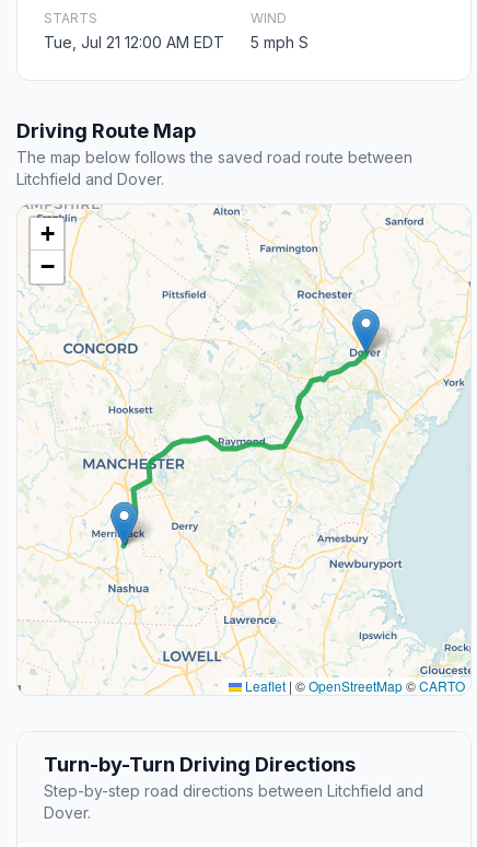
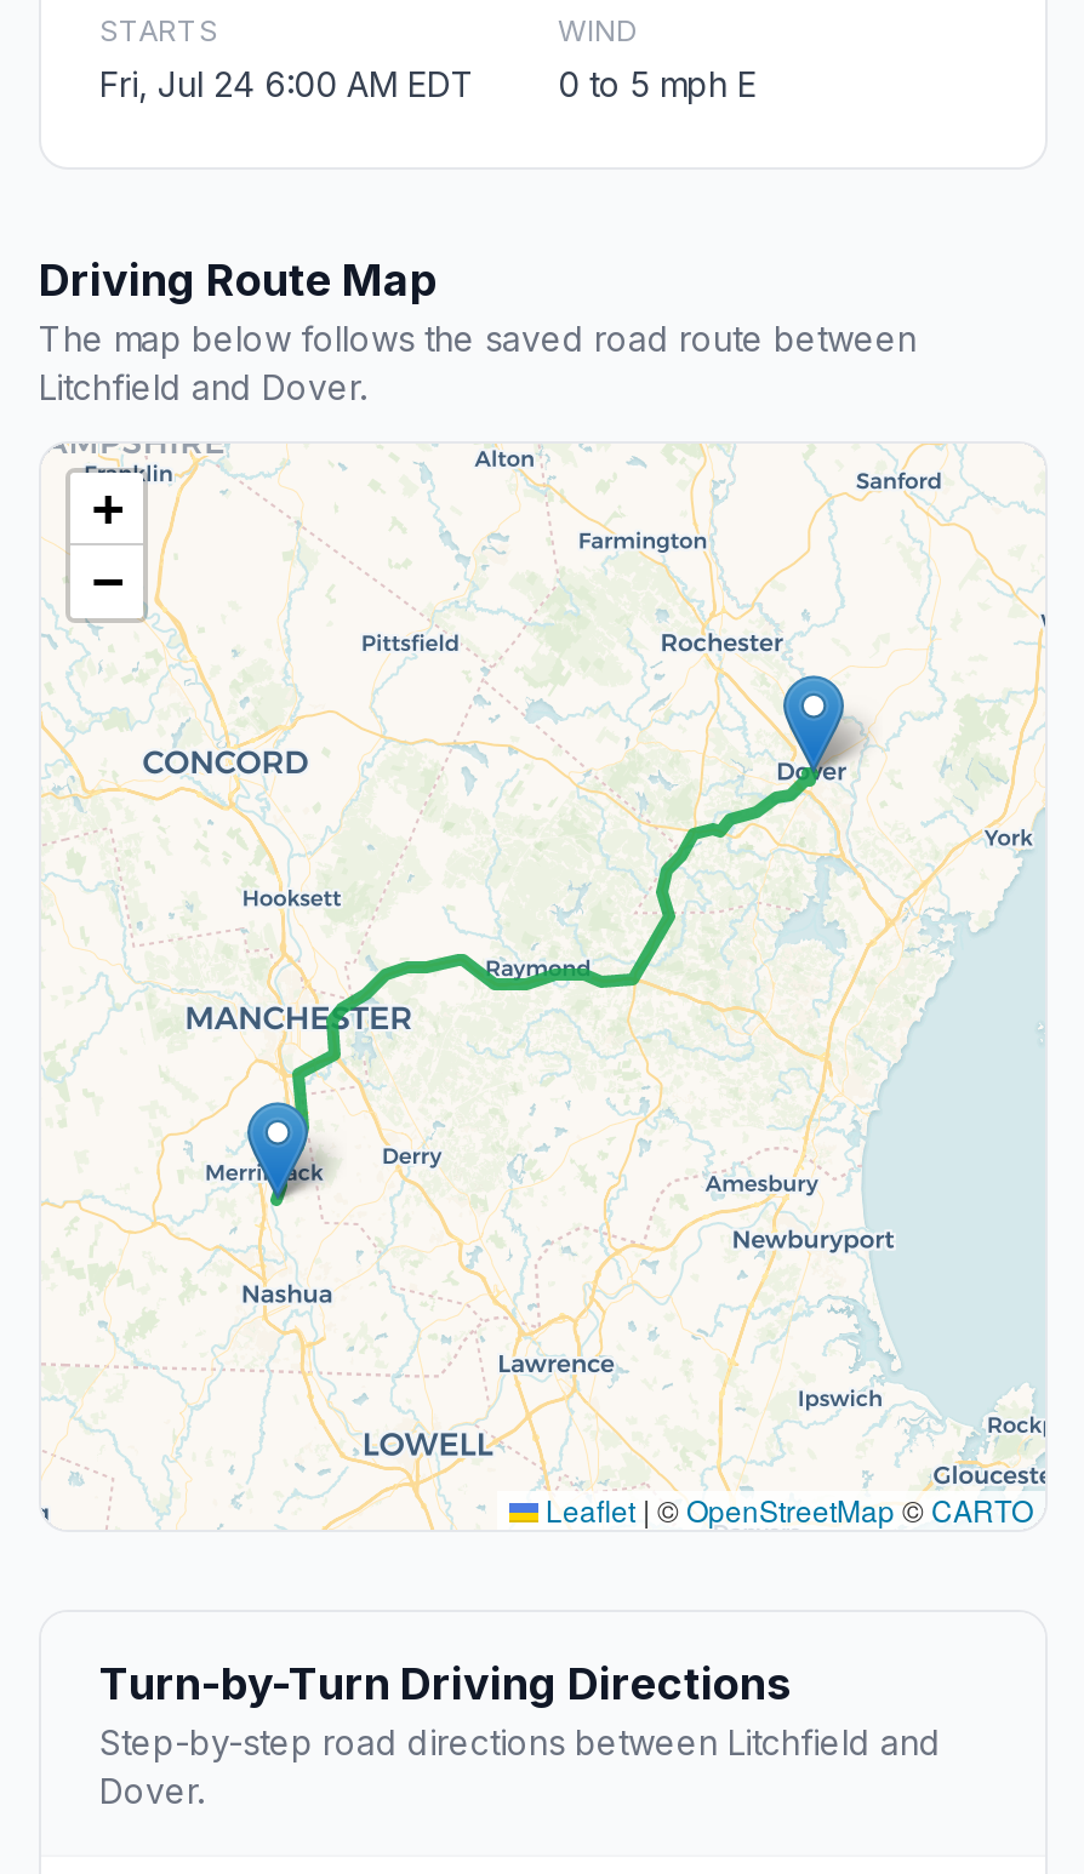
[44,33,224,52] Tue, Jul 21 12:00 AM EDT -> [99,64,475,105] Fri, Jul 24 6:00 AM EDT
[251,33,309,52] 5 mph S -> [558,64,757,105] 0 to 5 mph E

